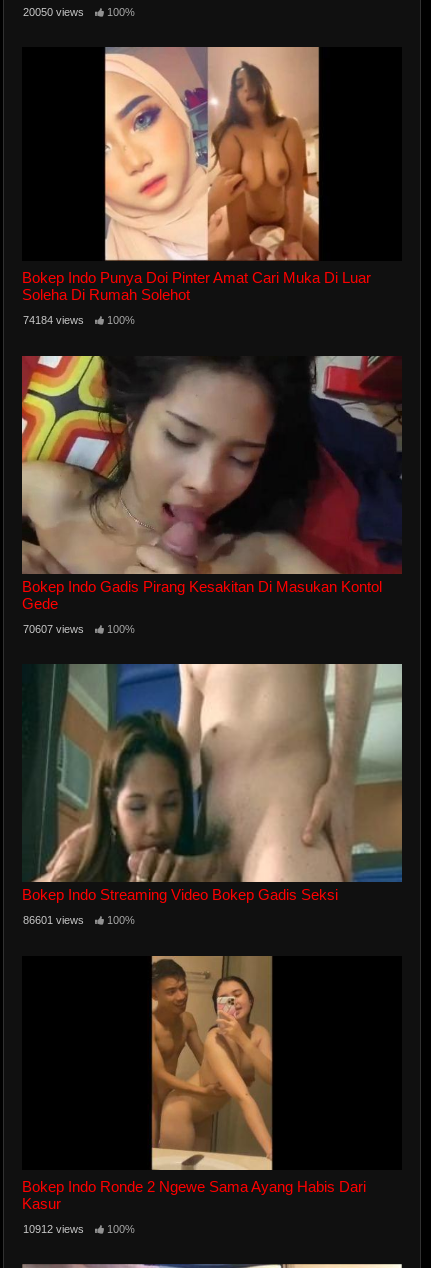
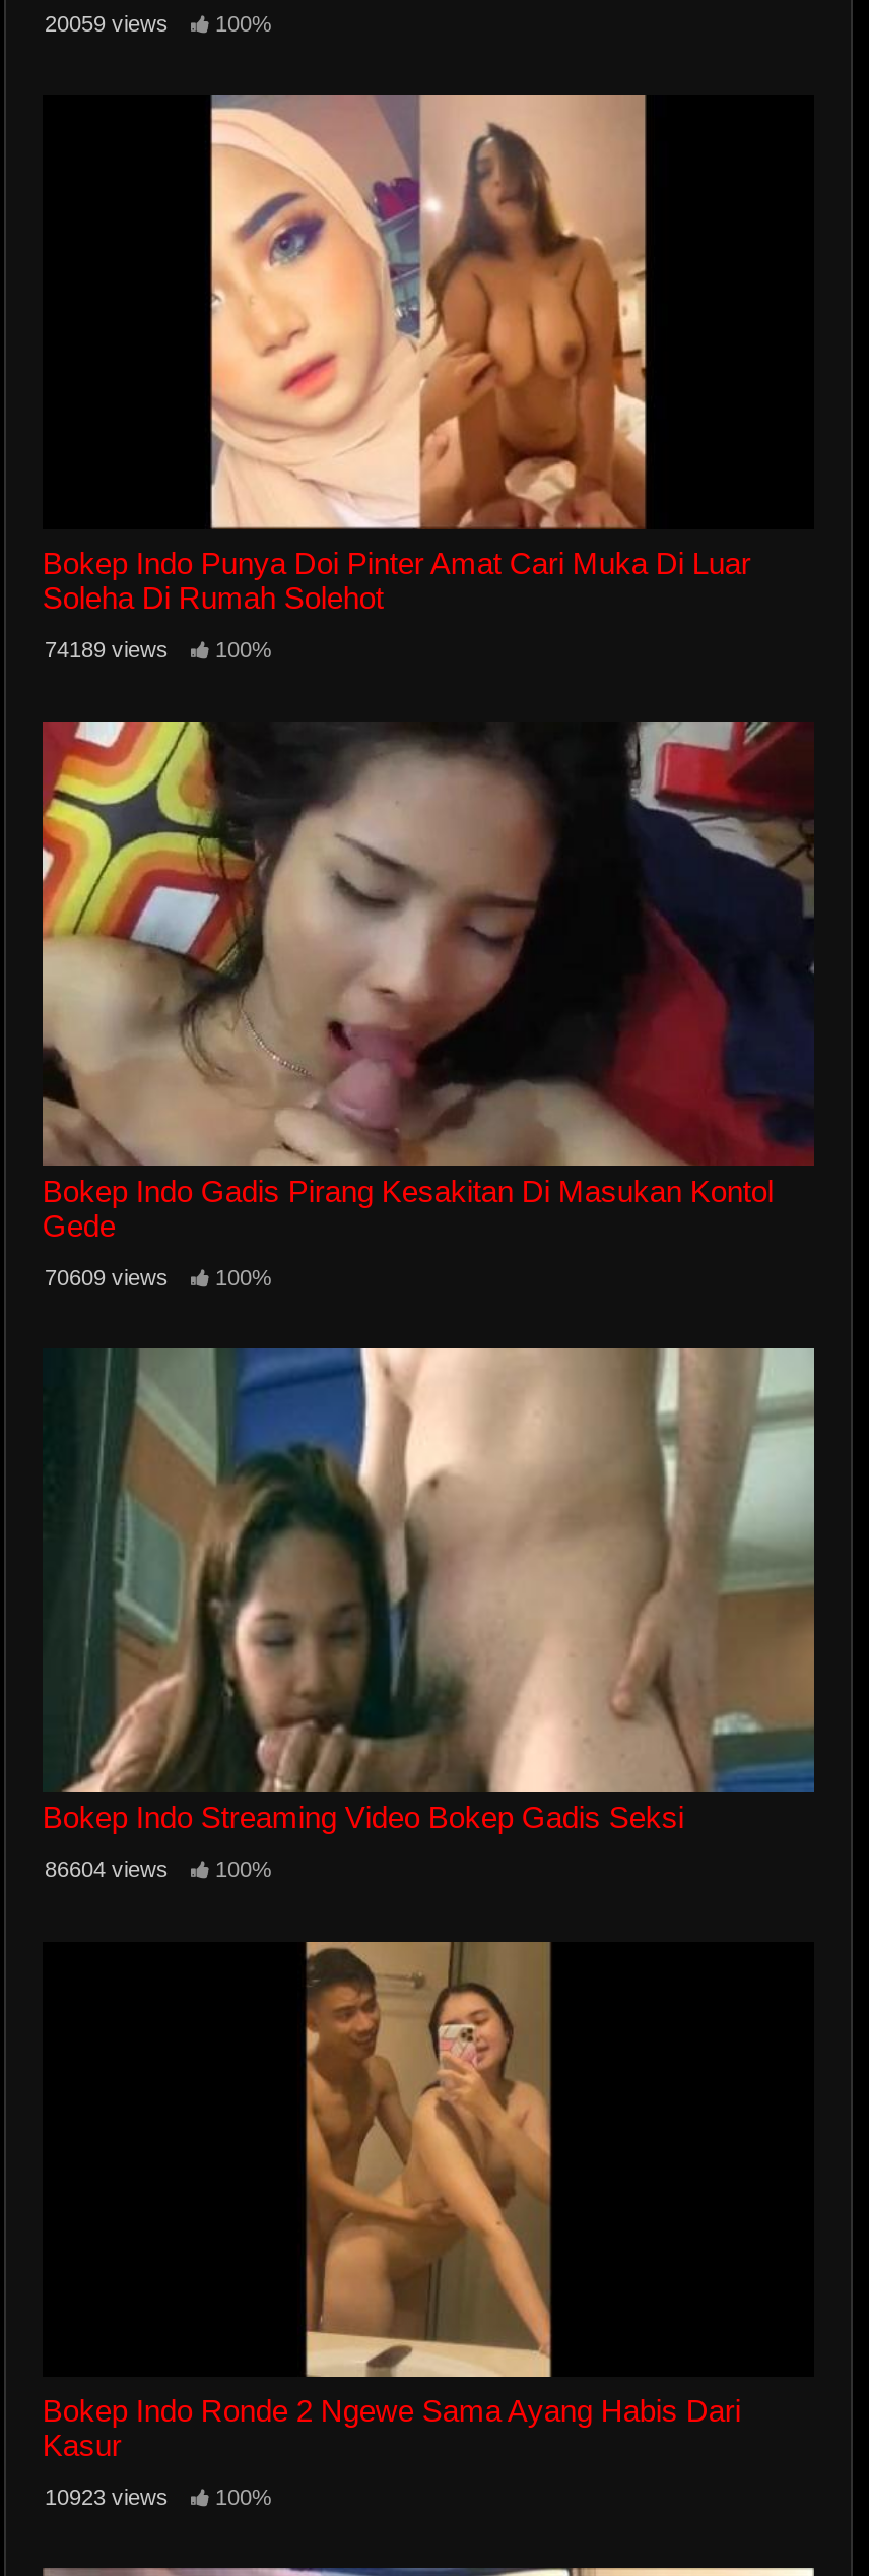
[23,6,135,18] 20050 views 100% -> [45,11,272,35] 20059 views 100%
[23,314,135,326] 74184 views 100% -> [45,638,272,662] 74189 views 100%
[23,623,135,635] 70607 views 100% -> [45,1265,272,1289] 70609 views 100%
[23,914,135,926] 86601 views 100% -> [45,1857,272,1881] 86604 views 100%
[23,1223,135,1235] 10912 views 100% -> [45,2484,272,2509] 10923 views 100%

